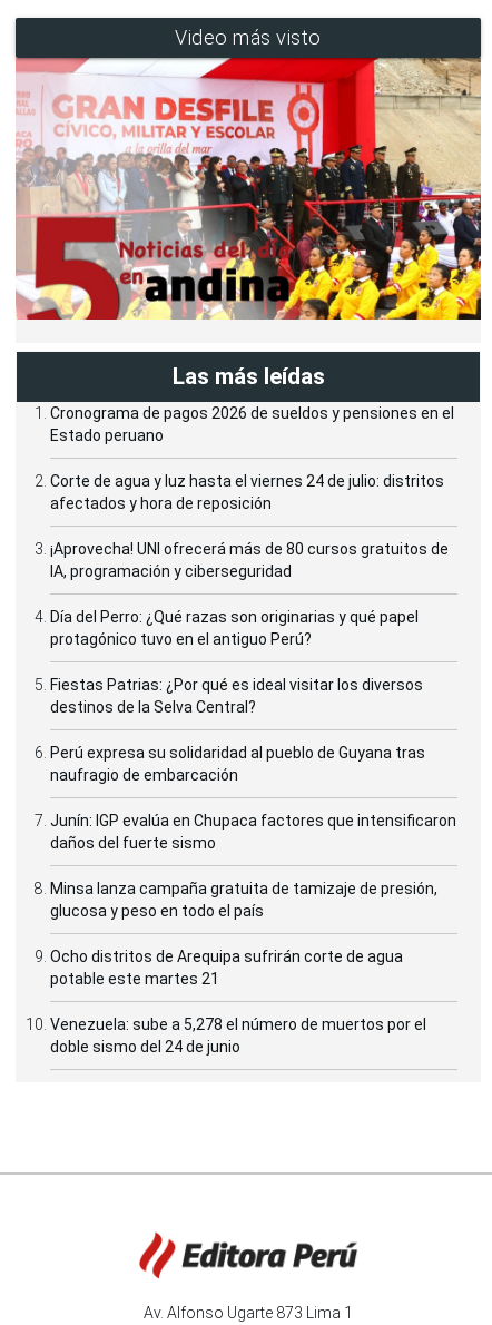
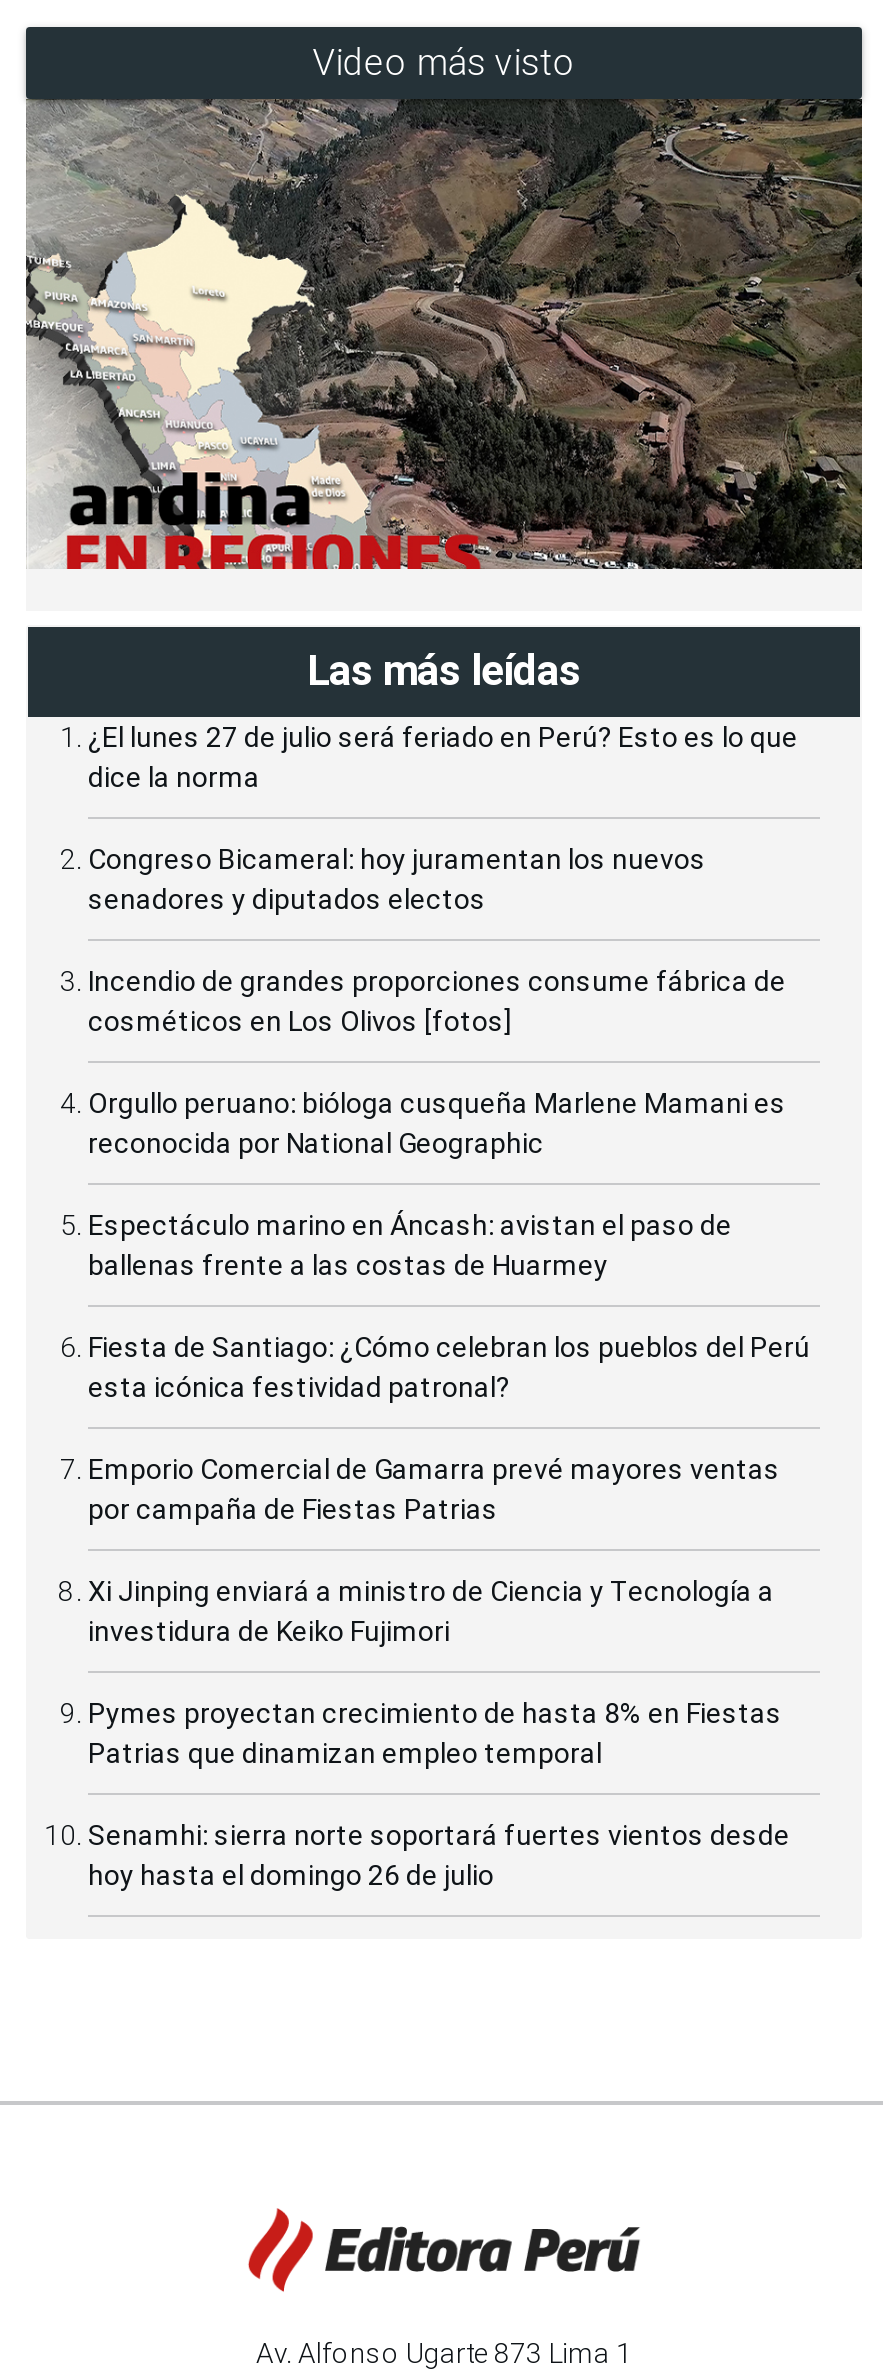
[16,57,482,321] [image] -> [24,99,864,571] [image]
[50,405,454,445] Cronograma de pagos 2026 de sueldos y pensiones en el | Estado peruano -> [88,722,798,794] ¿El lunes 27 de julio será feriado en Perú? Esto es lo que | dice la norma
[50,472,444,513] Corte de agua y luz hasta el viernes 24 de julio: distritos | afectados y hora de reposición -> [88,844,706,916] Congreso Bicameral: hoy juramentan los nuevos | senadores y diputados electos
[50,540,449,580] ¡Aprovecha! UNI ofrecerá más de 80 cursos gratuitos de | IA, programación y ciberseguridad -> [88,966,786,1038] Incendio de grandes proporciones consume fábrica de | cosméticos en Los Olivos [fotos]
[50,608,419,648] Día del Perro: ¿Qué razas son originarias y qué papel | protagónico tuvo en el antiguo Perú? -> [88,1088,786,1160] Orgullo peruano: bióloga cusqueña Marlene Mamani es | reconocida por National Geographic
[50,676,423,716] Fiestas Patrias: ¿Por qué es ideal visitar los diversos | destinos de la Selva Central? -> [88,1210,732,1282] Espectáculo marino en Áncash: avistan el paso de | ballenas frente a las costas de Huarmey
[50,744,425,784] Perú expresa su solidaridad al pueblo de Guyana tras | naufragio de embarcación -> [88,1332,810,1404] Fiesta de Santiago: ¿Cómo celebran los pueblos del Perú | esta icónica festividad patronal?
[50,812,456,852] Junín: IGP evalúa en Chupaca factores que intensificaron | daños del fuerte sismo -> [88,1454,780,1526] Emporio Comercial de Gamarra prevé mayores ventas | por campaña de Fiestas Patrias
[50,880,437,920] Minsa lanza campaña gratuita de tamizaje de presión, | glucosa y peso en todo el país -> [88,1576,774,1648] Xi Jinping enviará a ministro de Ciencia y Tecnología a | investidura de Keiko Fujimori
[50,948,403,988] Ocho distritos de Arequipa sufrirán corte de agua | potable este martes 21 -> [88,1698,782,1770] Pymes proyectan crecimiento de hasta 8% en Fiestas | Patrias que dinamizan empleo temporal
[50,1016,426,1056] Venezuela: sube a 5,278 el número de muertos por el | doble sismo del 24 de junio -> [88,1820,790,1892] Senamhi: sierra norte soportará fuertes vientos desde | hoy hasta el domingo 26 de julio

